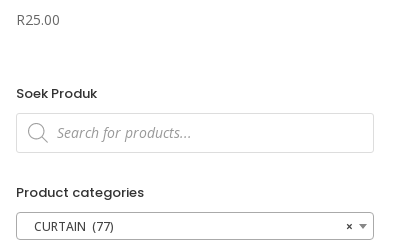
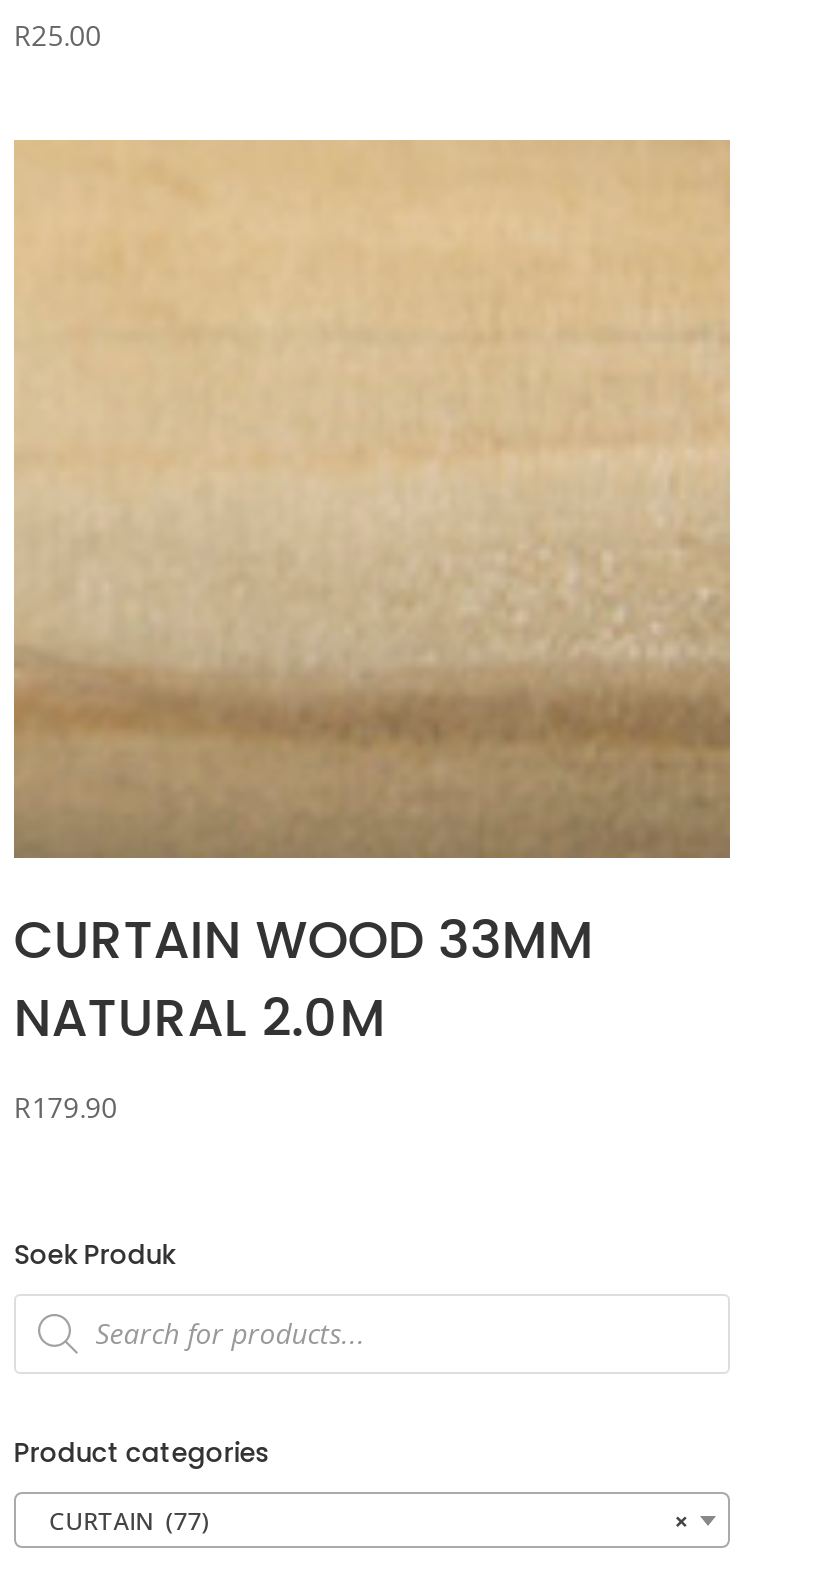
none -> [12,137,732,1125] [image] | CURTAIN WOOD 33MM | NATURAL 2.0M | R179.90

